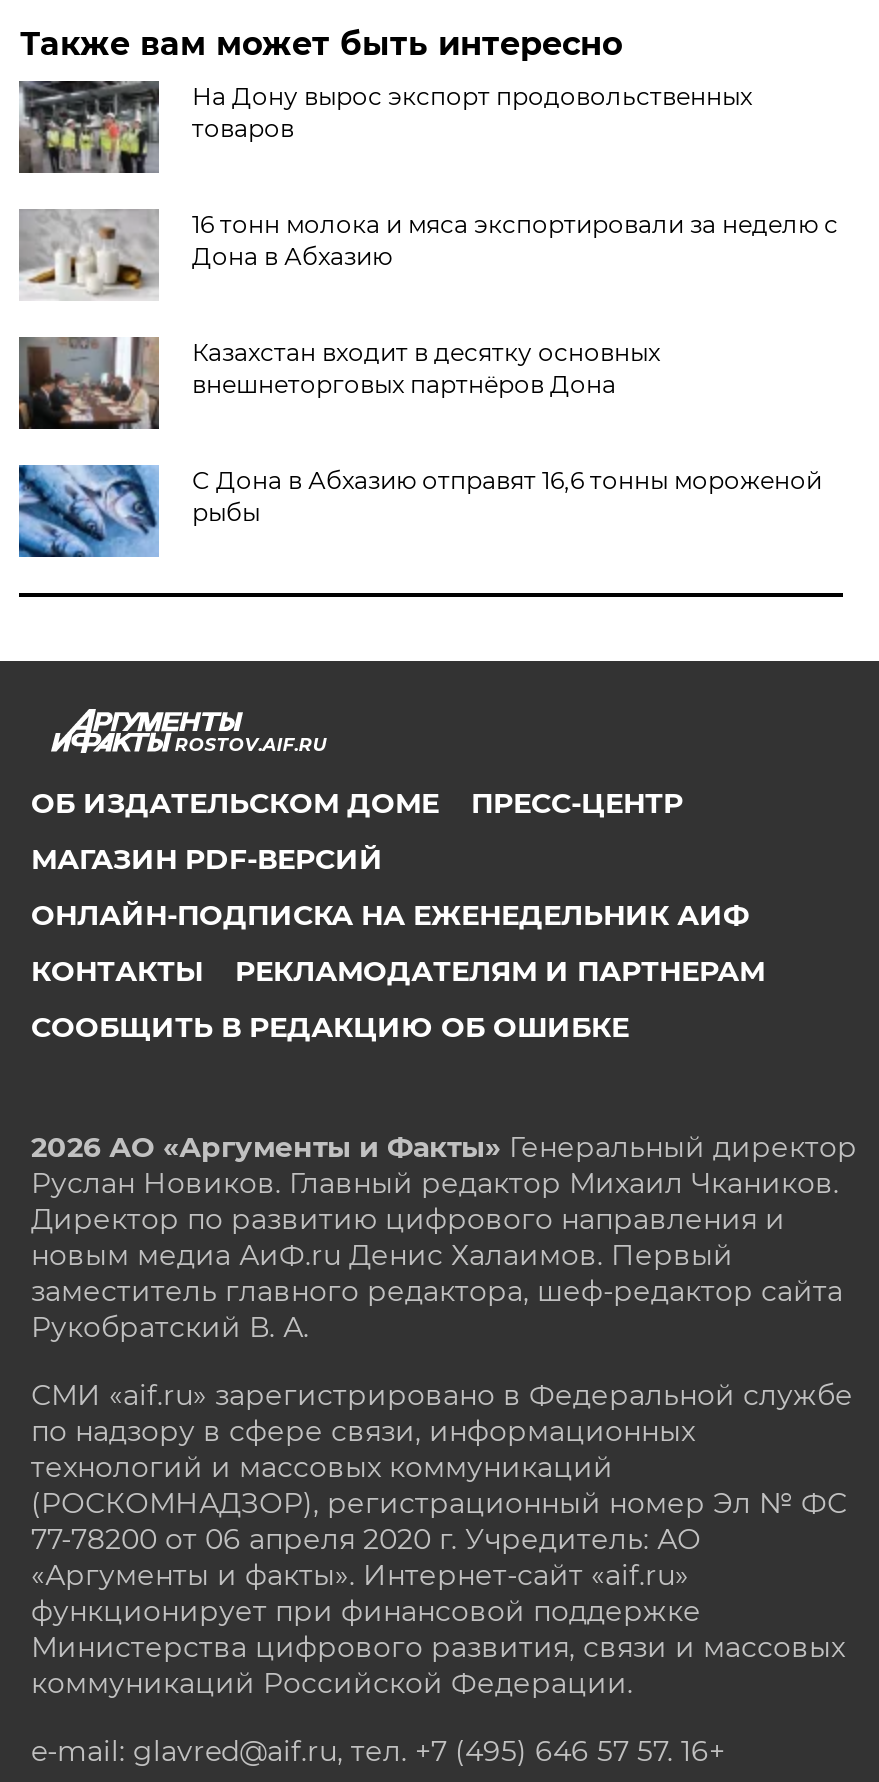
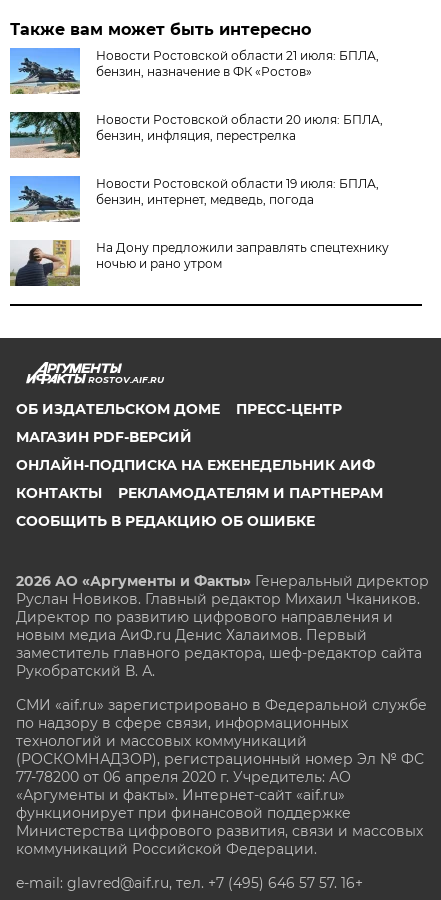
[17,79,752,175] [image] | На Дону вырос экспорт продовольственных | товаров -> [9,47,379,95] [image] | Новости Ростовской области 21 июля: БПЛА, | бензин, назначение в ФК «Ростов»
[17,209,838,299] [image] | 16 тонн молока и мяса экспортировали за неделю с | Дона в Абхазию -> [10,111,383,158] [image] | Новости Ростовской области 20 июля: БПЛА, | бензин, инфляция, перестрелка
[17,335,660,431] [image] | Казахстан входит в десятку основных | внешнеторговых партнёров Дона -> [9,175,379,223] [image] | Новости Ростовской области 19 июля: БПЛА, | бензин, интернет, медведь, погода
[17,463,822,559] [image] | С Дона в Абхазию отправят 16,6 тонны мороженой | рыбы -> [9,239,389,287] [image] | На Дону предложили заправлять спецтехнику | ночью и рано утром

